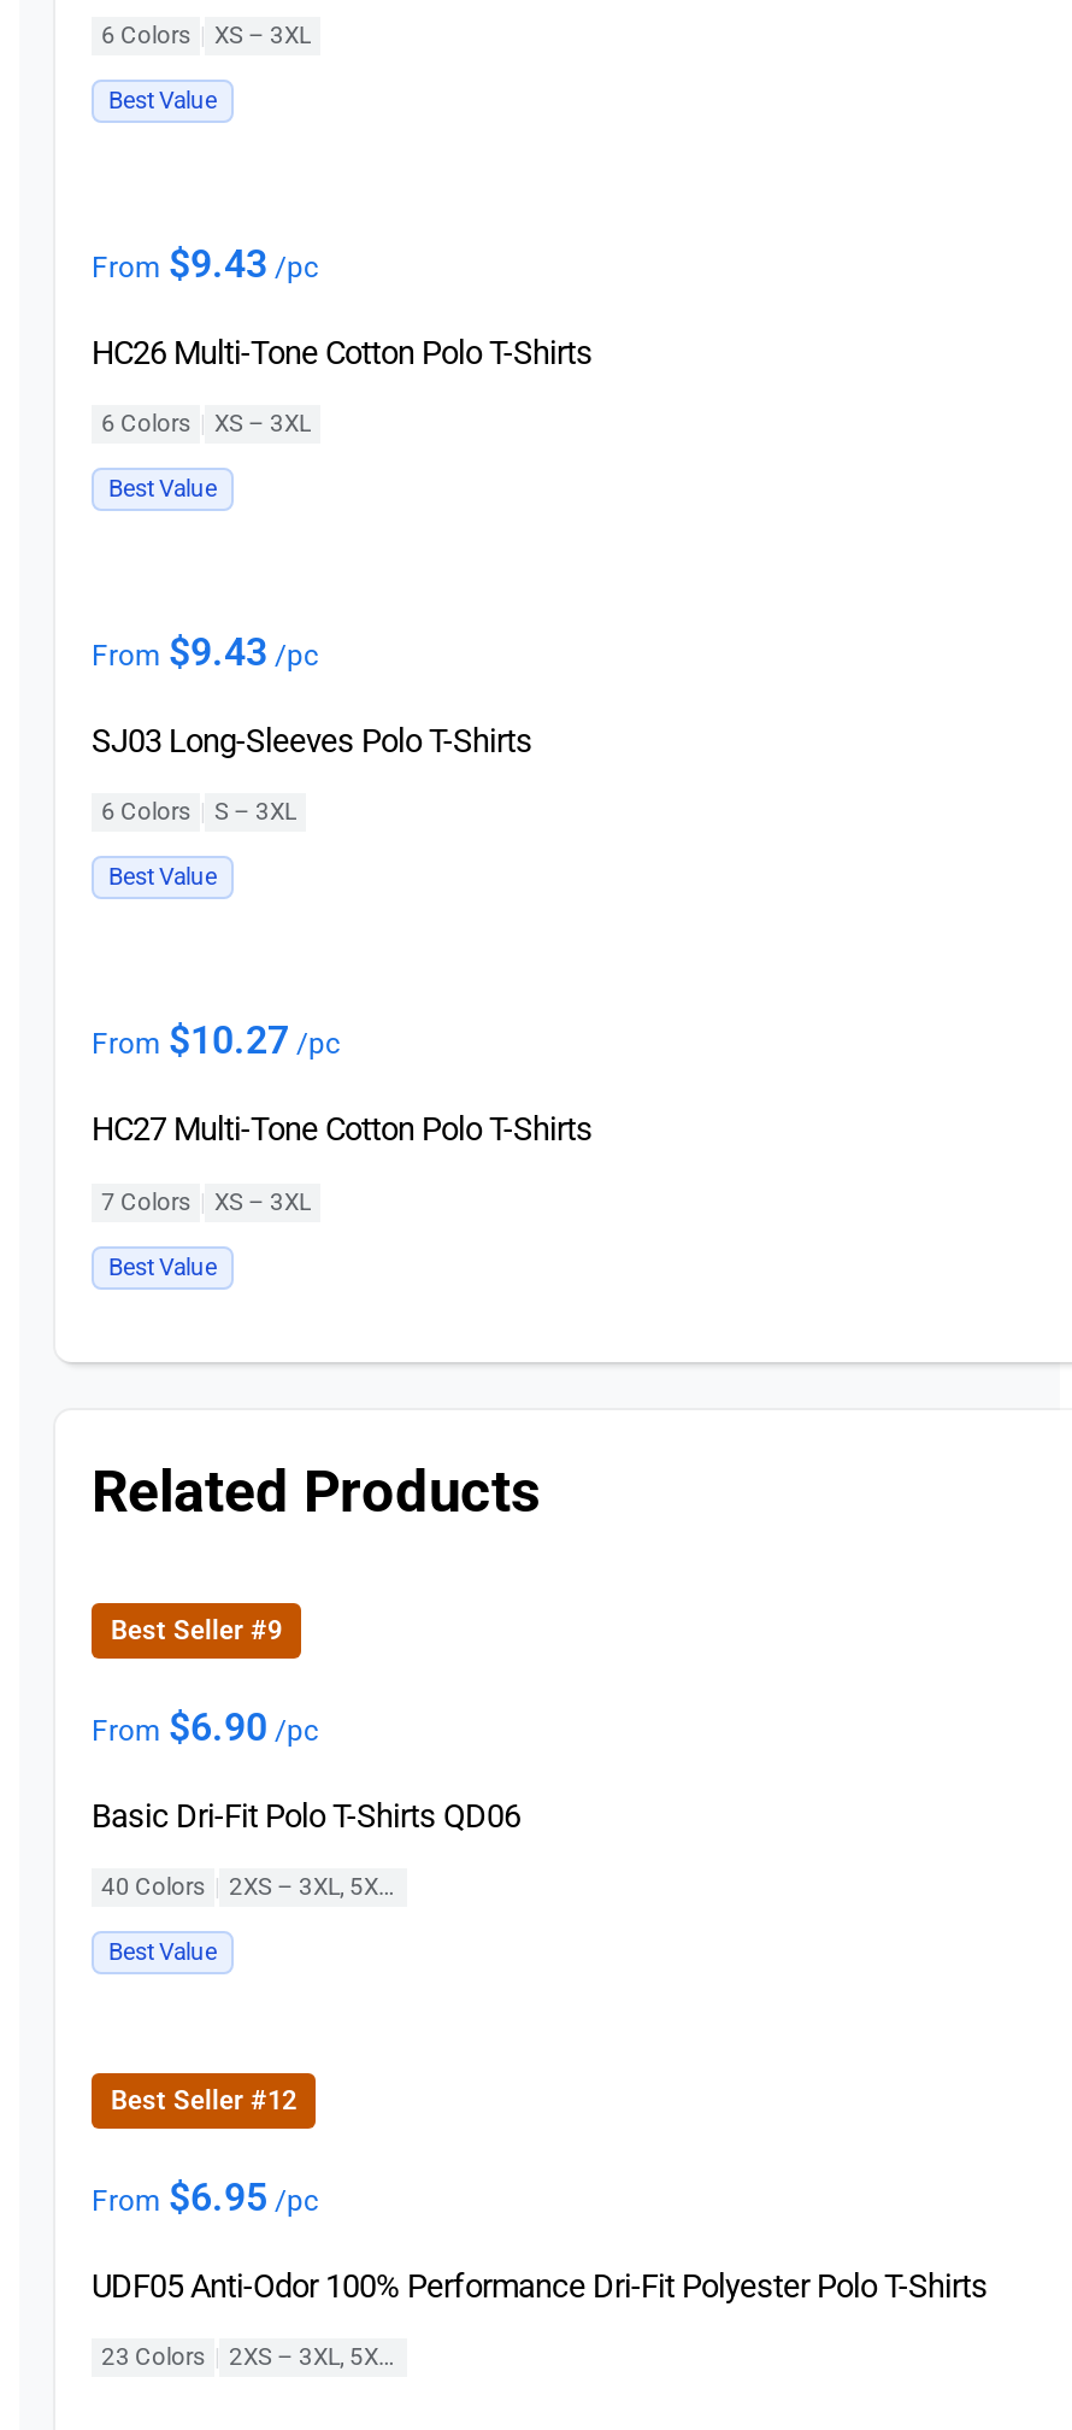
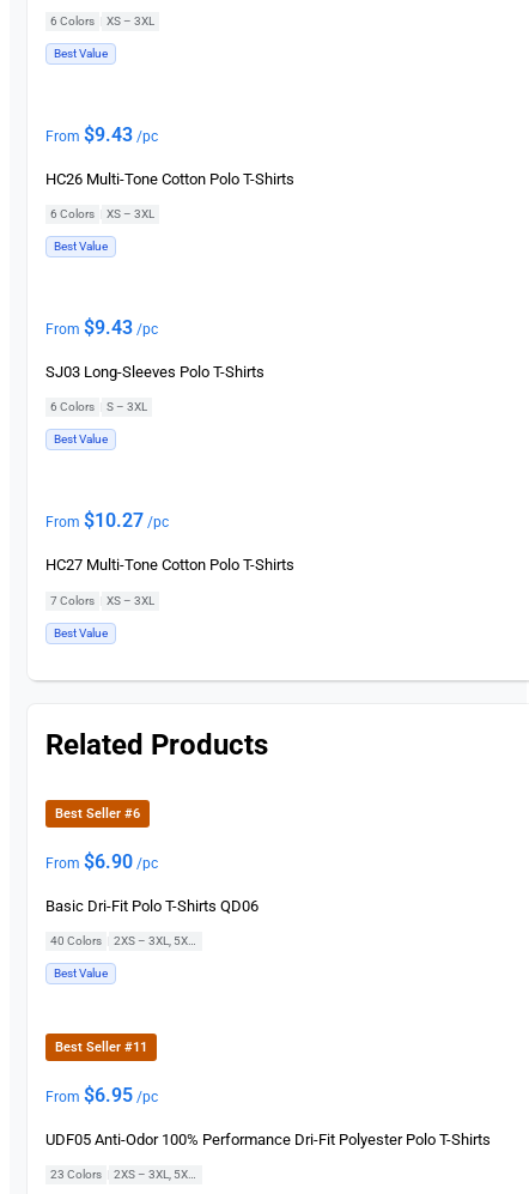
[111,1614,282,1646] Best Seller #9 -> [55,806,140,821] Best Seller #6
[111,2085,296,2116] Best Seller #12 -> [55,1039,147,1055] Best Seller #11

